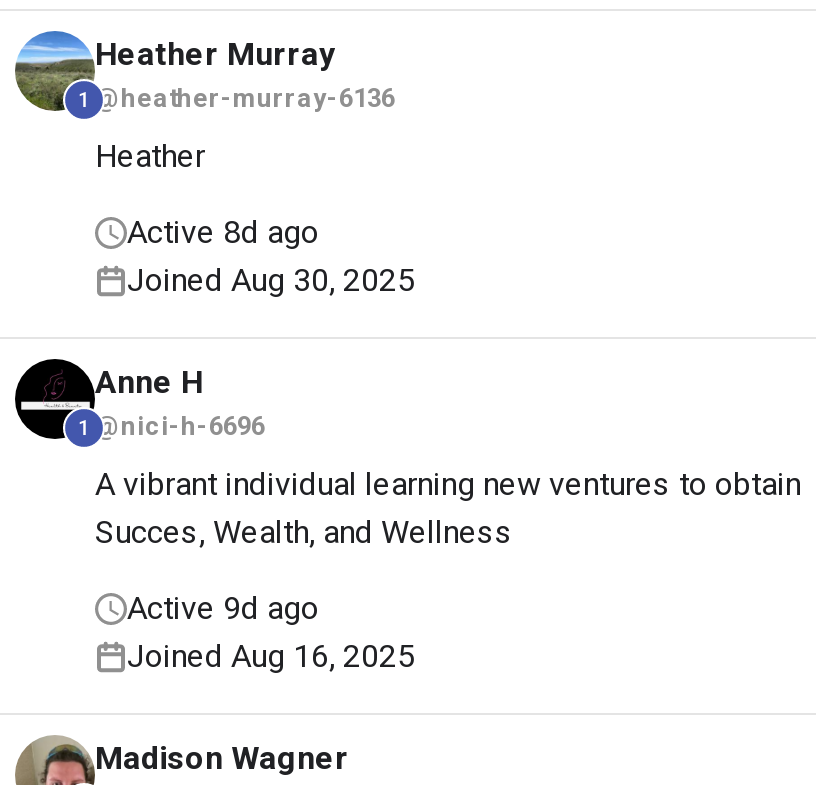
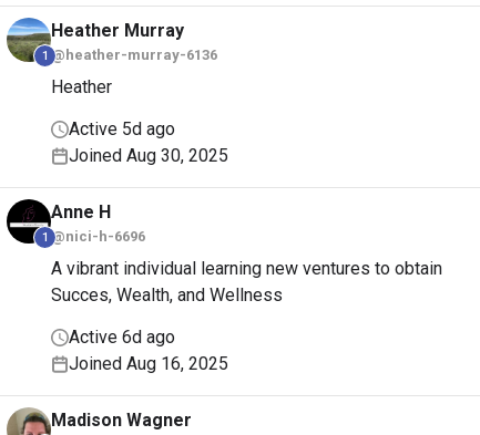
[127,213,319,251] Active 8d ago -> [69,118,175,139] Active 5d ago
[127,589,319,627] Active 9d ago -> [69,327,175,348] Active 6d ago

